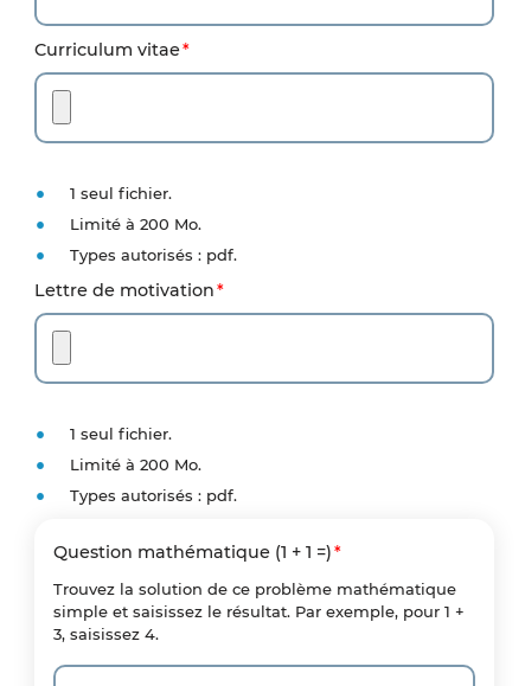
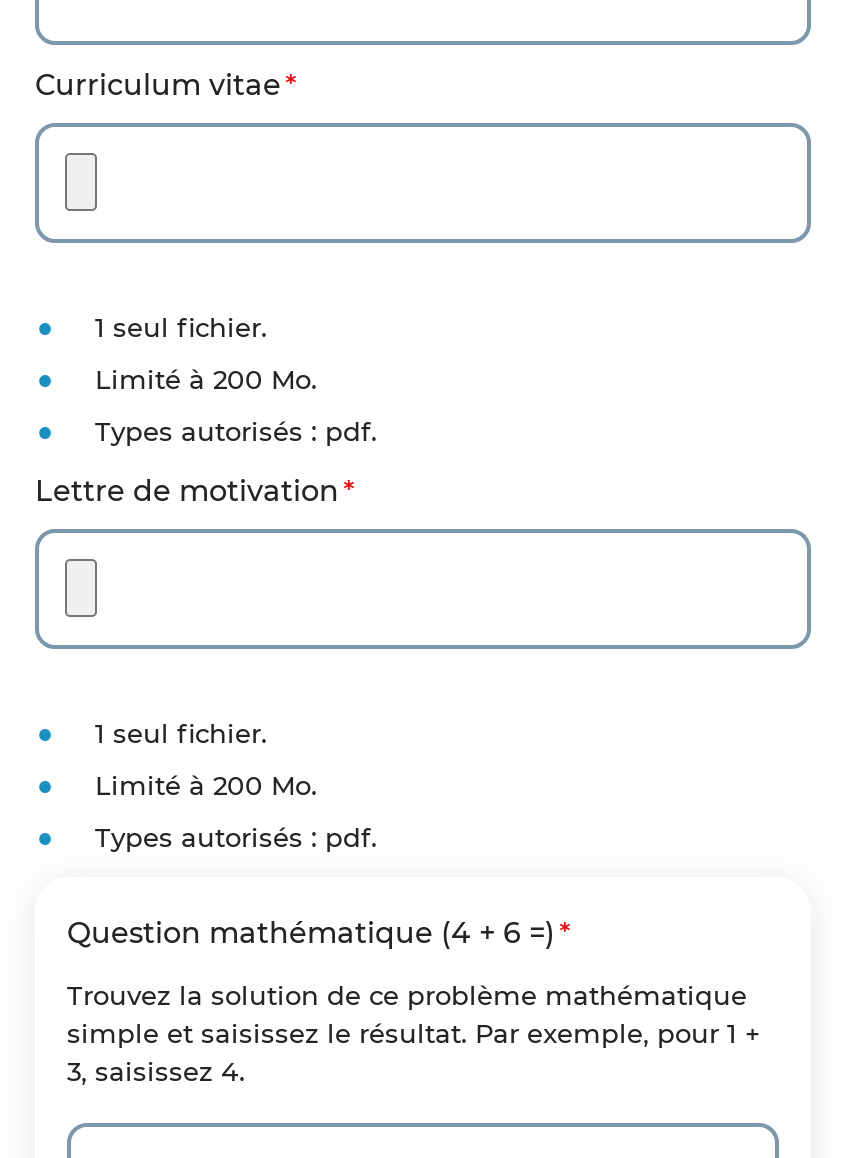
[53,542,332,563] Question mathématique (1 + 1 =) -> [67,916,555,952] Question mathématique (4 + 6 =)

